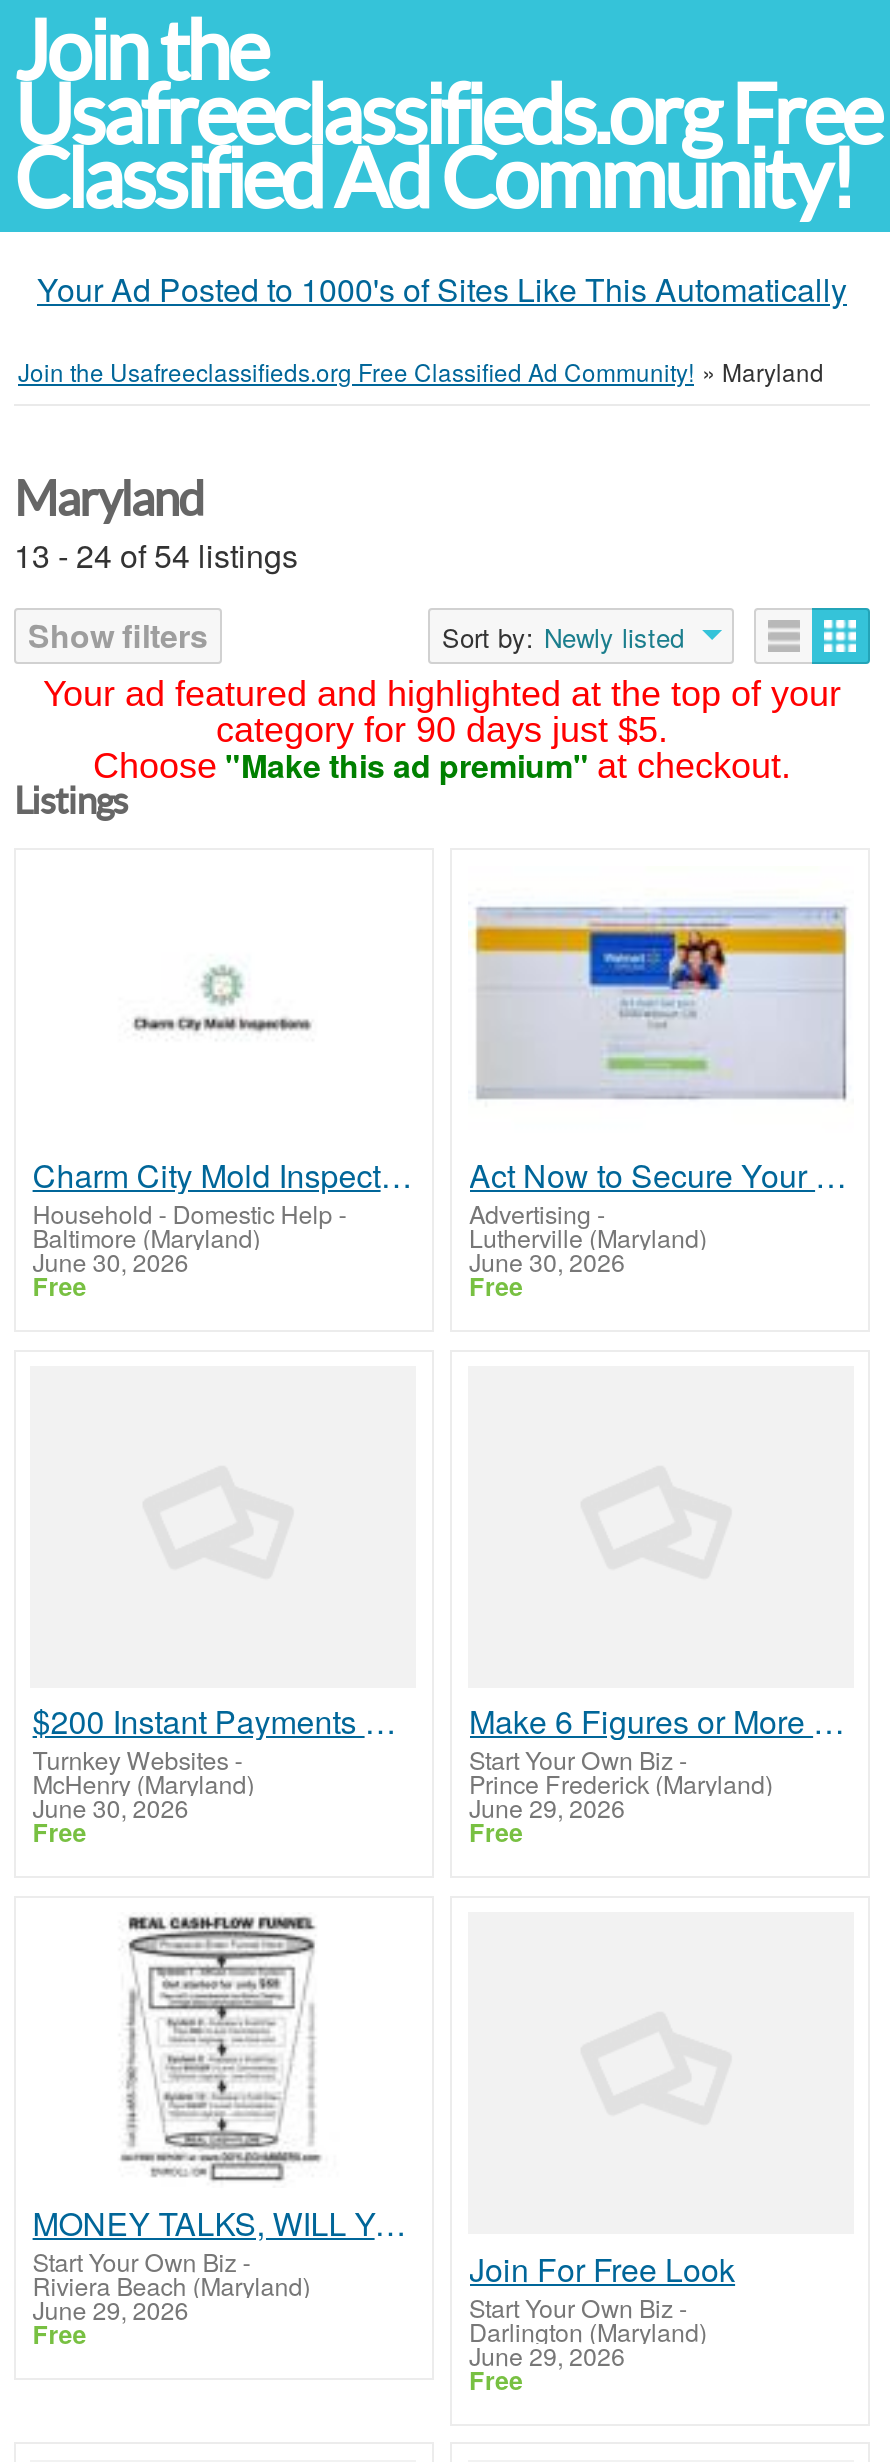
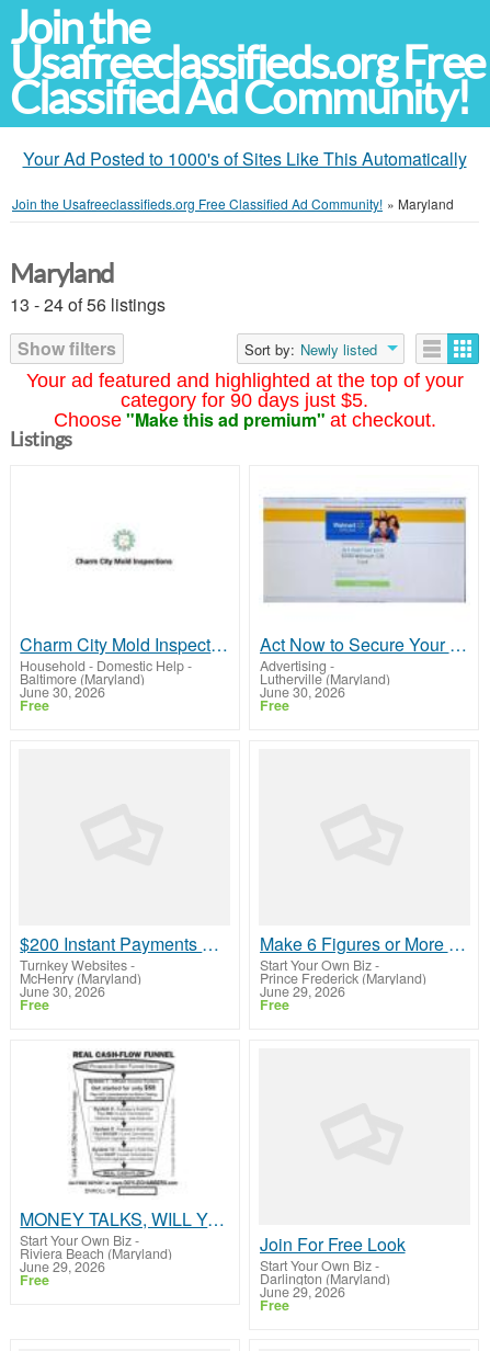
[14,532,298,578] 13 - 24 of 54 listings -> [10,292,166,317] 13 - 24 of 56 listings

